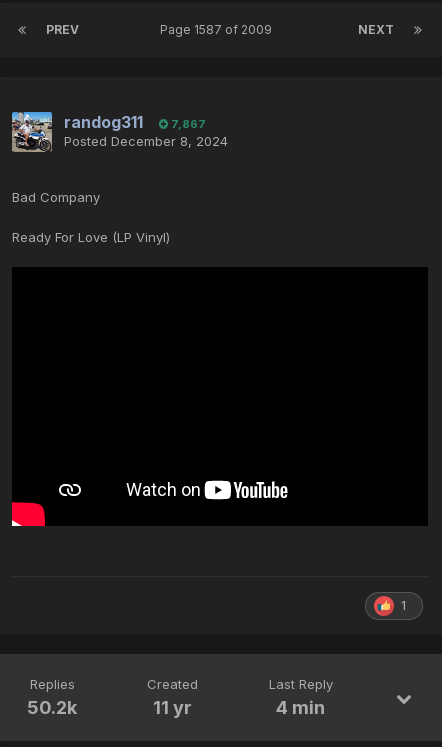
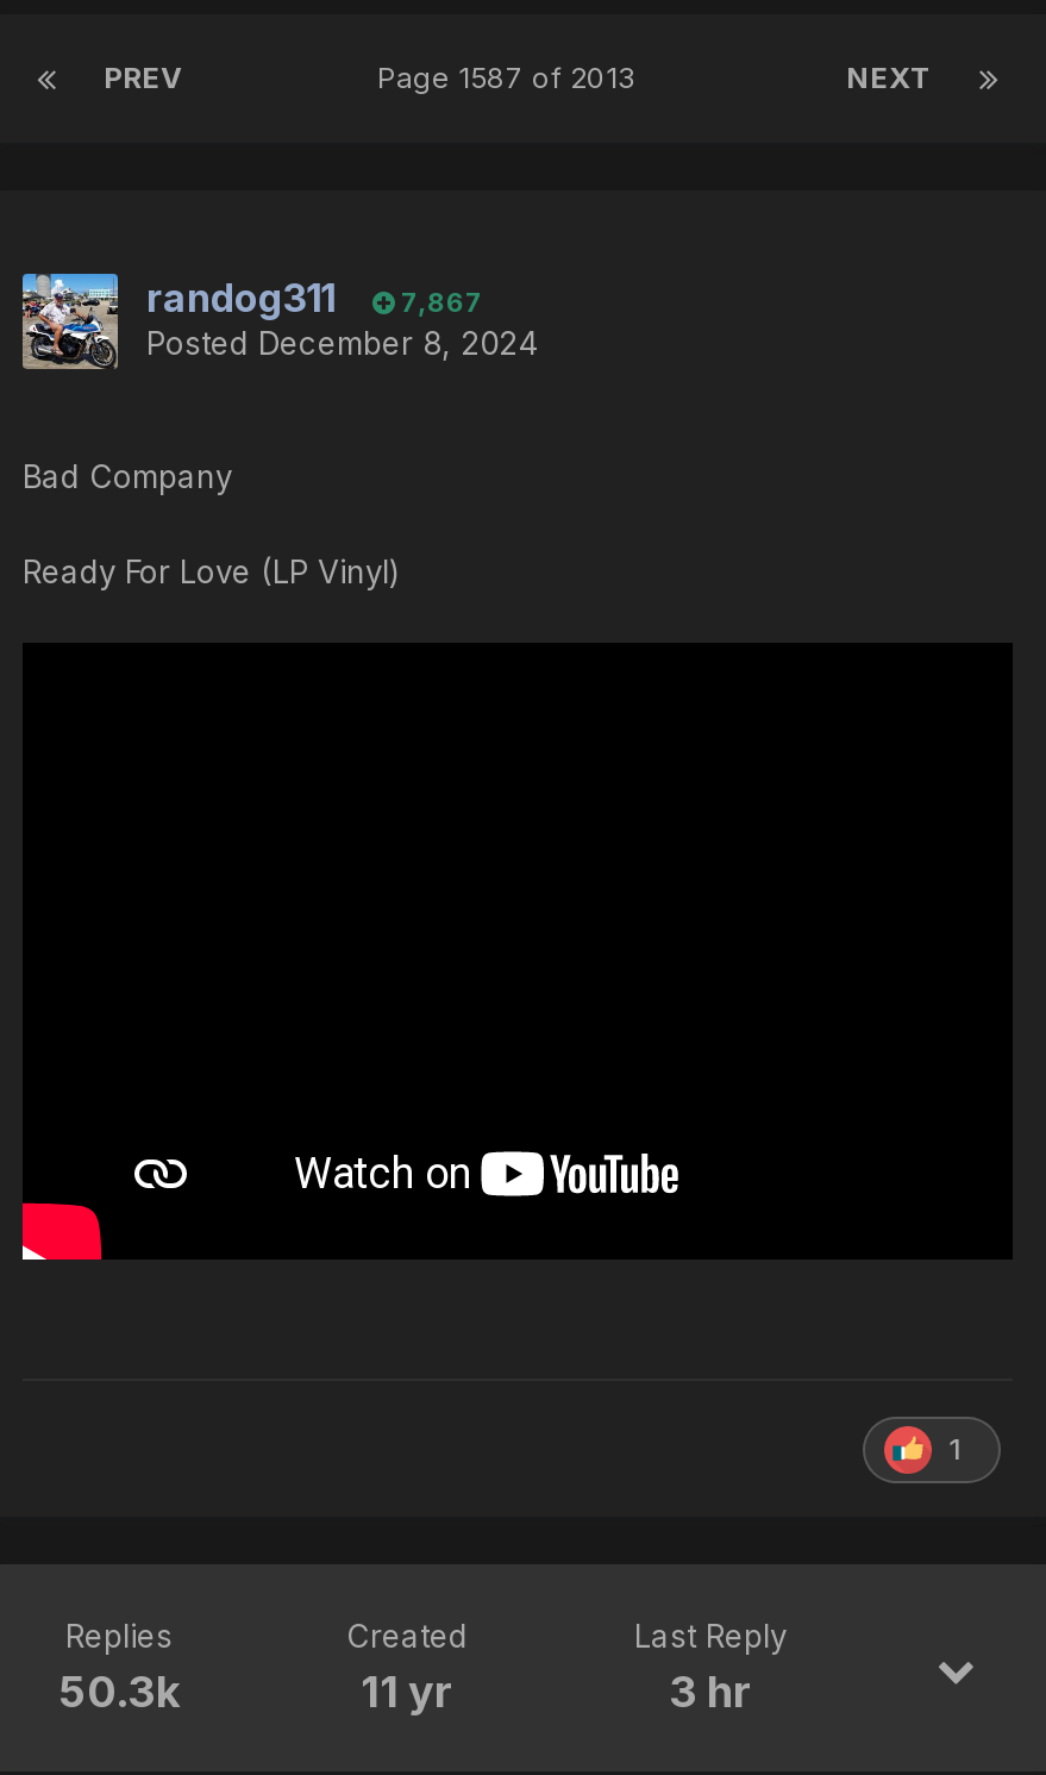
[159,22,277,37] Page 1587 of 2009 -> [377,60,651,96] Page 1587 of 2013
[27,697,77,718] 50.2k -> [58,1667,180,1717] 50.3k
[276,697,325,718] 4 min -> [669,1667,752,1717] 3 hr

